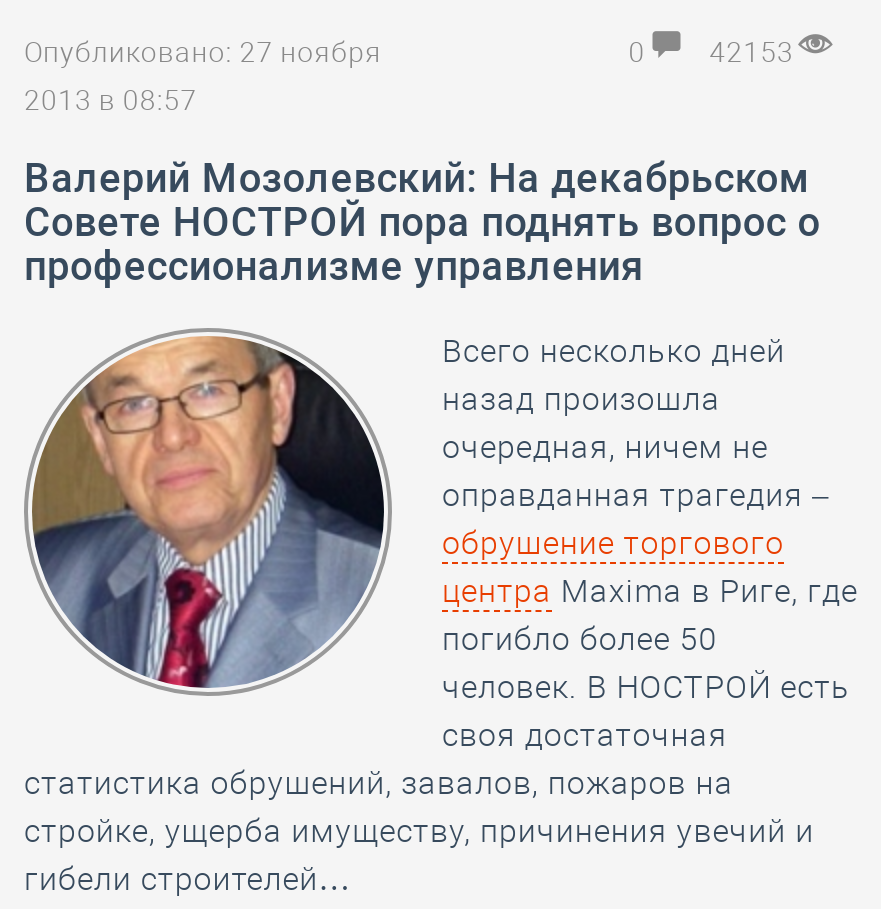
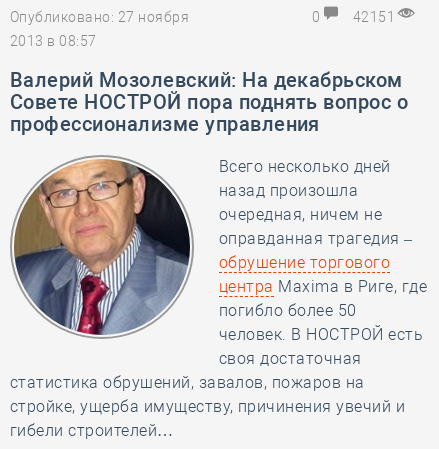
[628,36,801,68] 0 42153 -> [312,9,398,25] 0 42151

